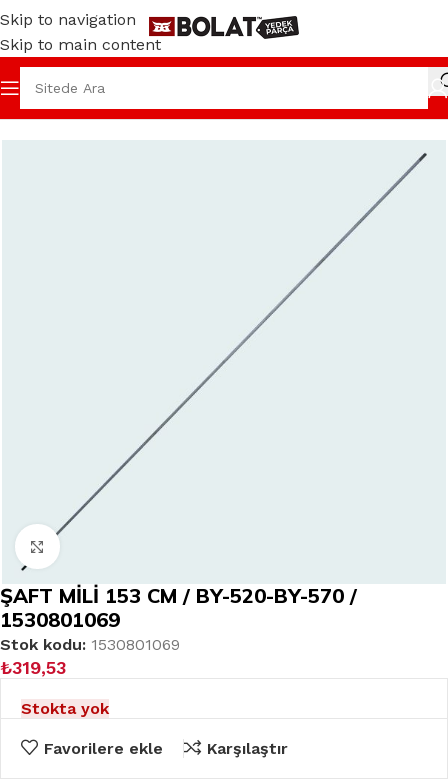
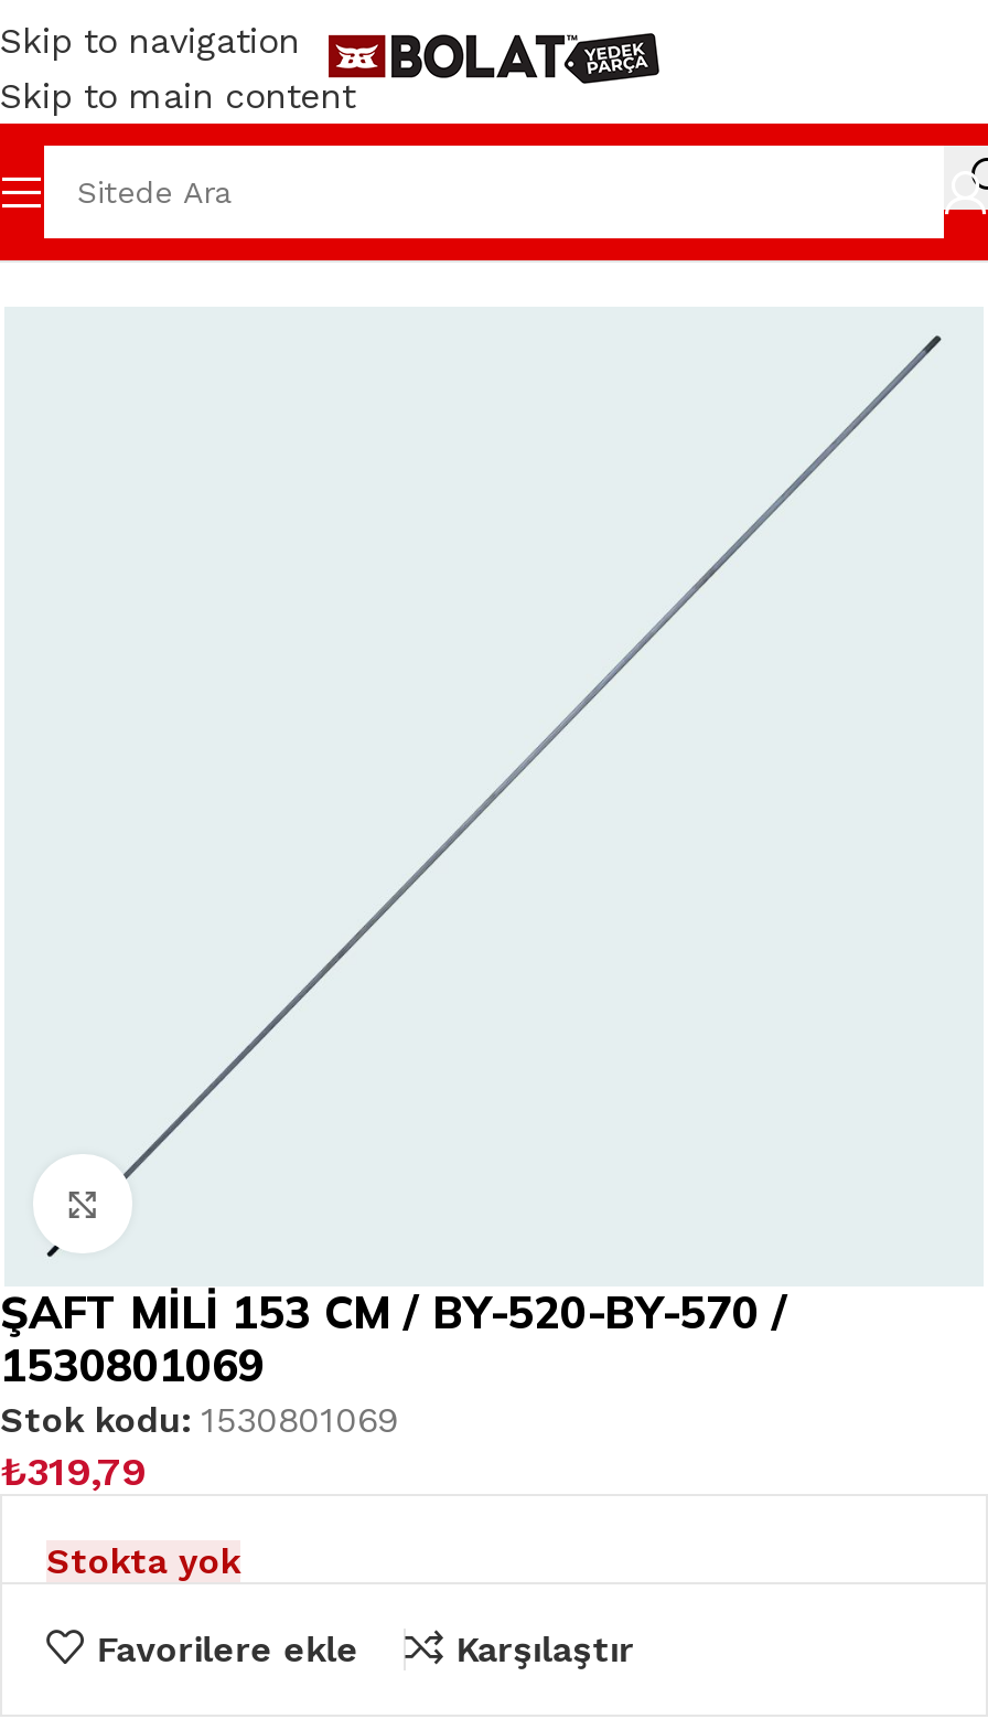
[0,657,66,678] ₺319,53 -> [0,1448,146,1494] ₺319,79

